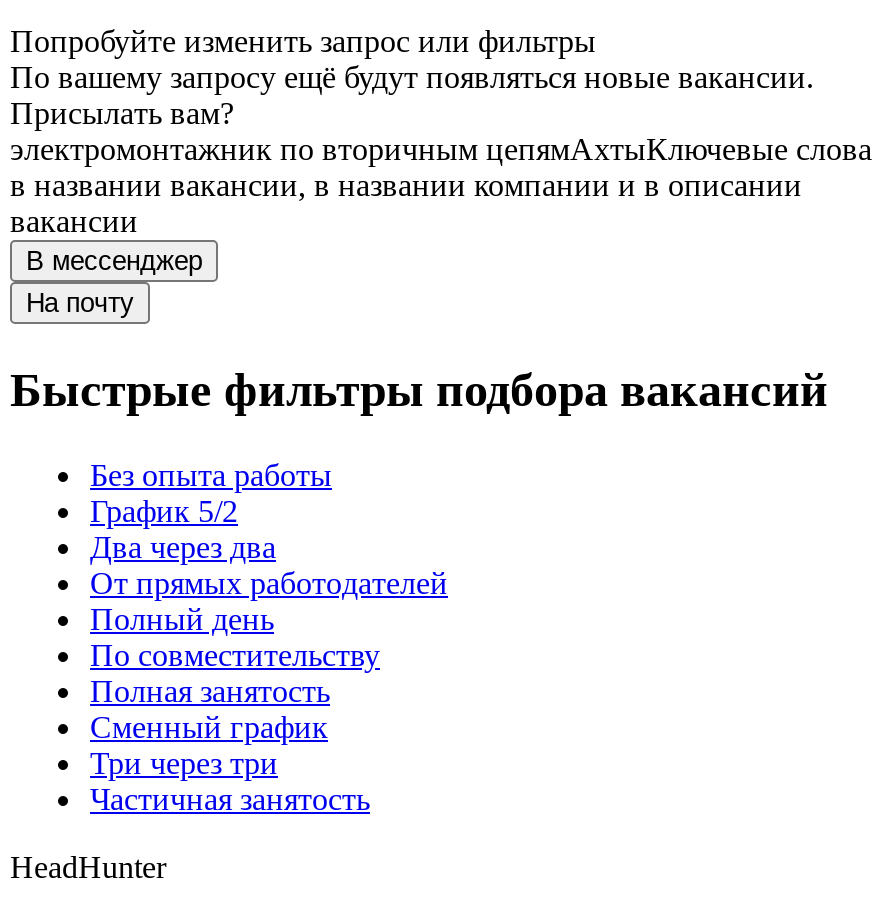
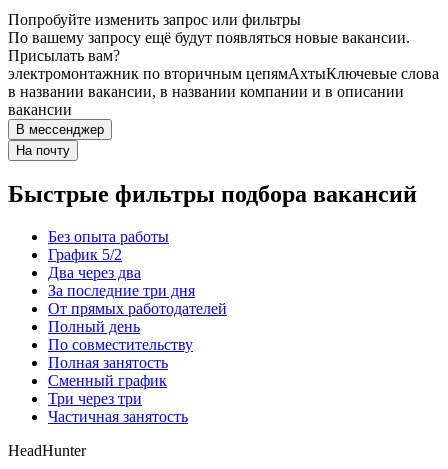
none -> [48,282,195,299] За последние три дня

